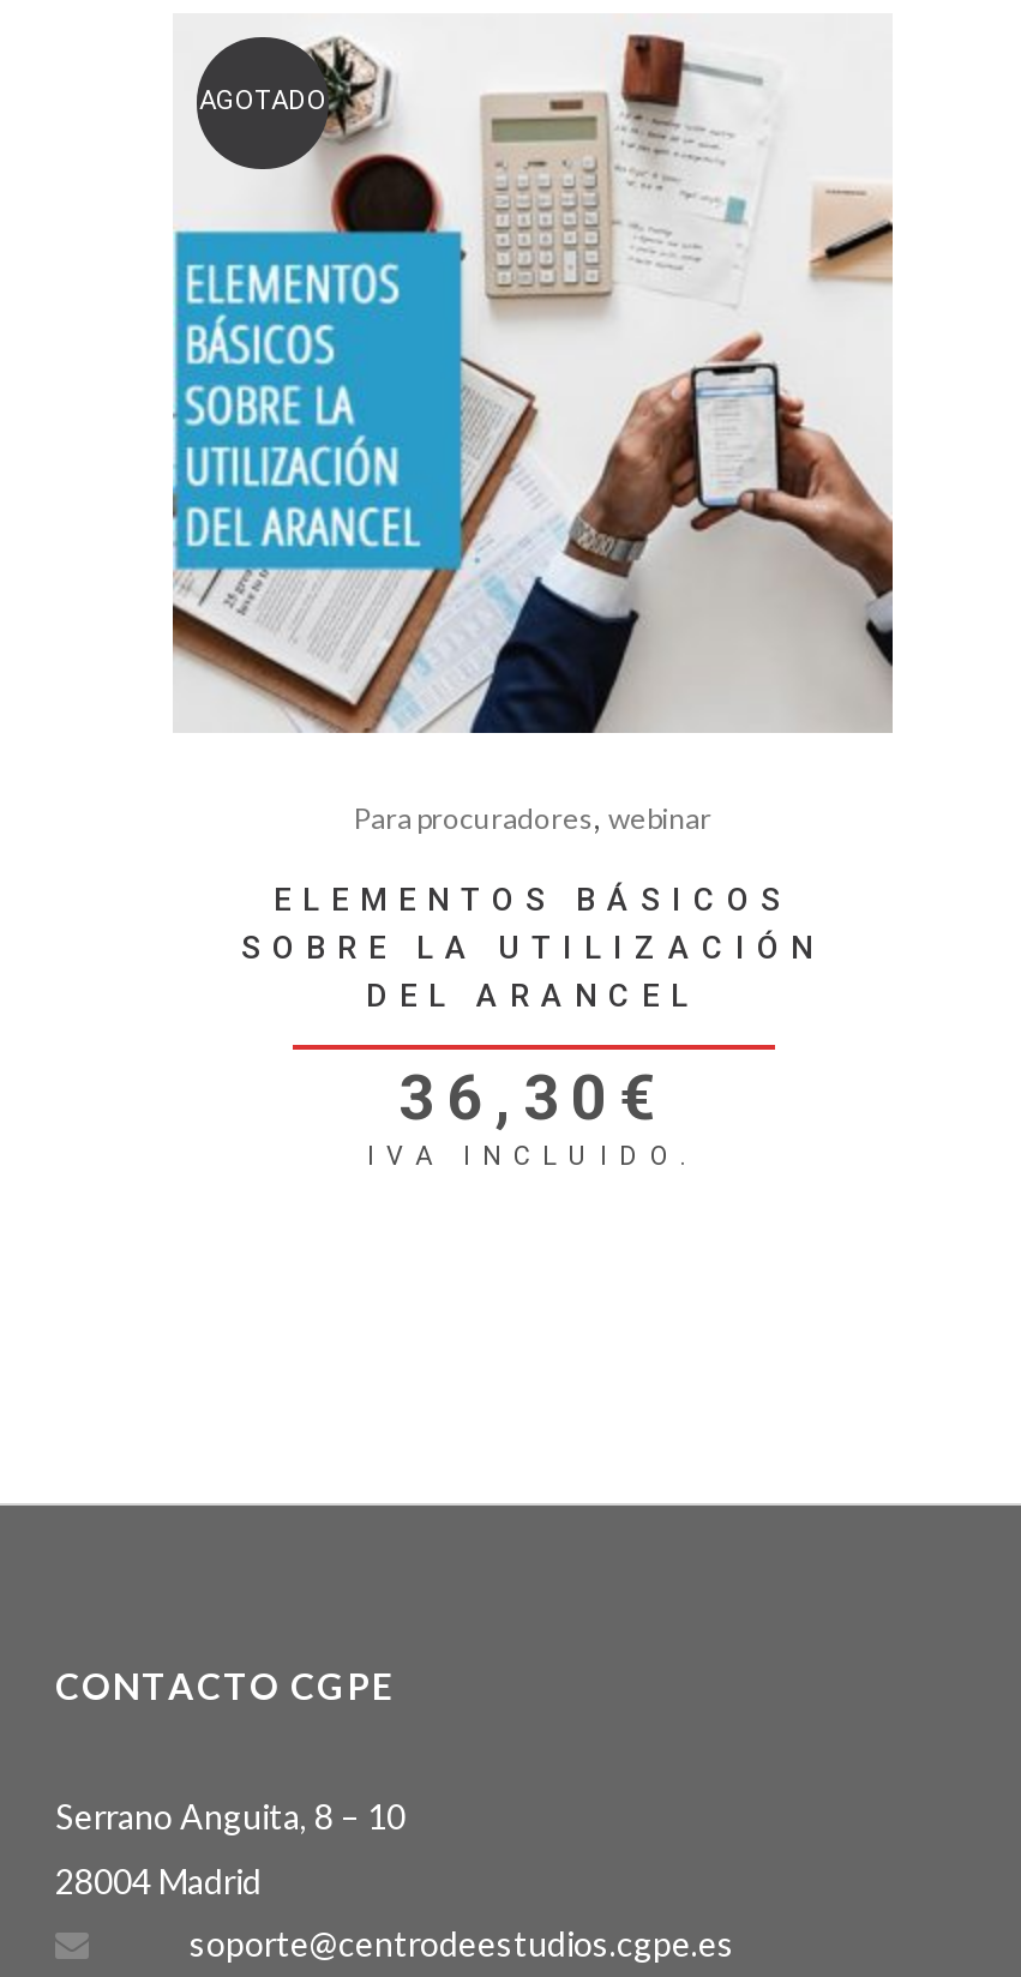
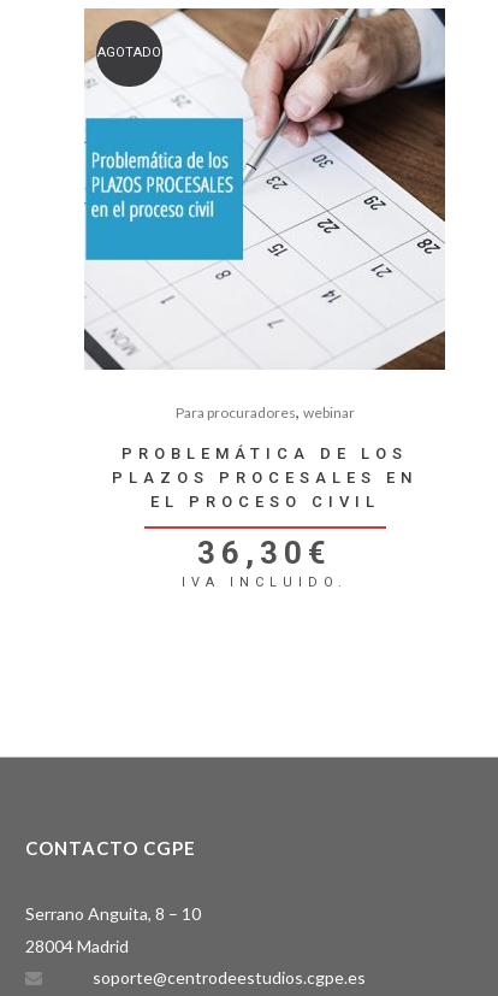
[170,13,895,735] [image] -> [83,7,446,371] [image]
[241,882,824,1014] ELEMENTOS BÁSICOS | SOBRE LA UTILIZACIÓN | DEL ARANCEL -> [112,445,417,511] PROBLEMÁTICA DE LOS | PLAZOS PROCESALES EN | EL PROCESO CIVIL

